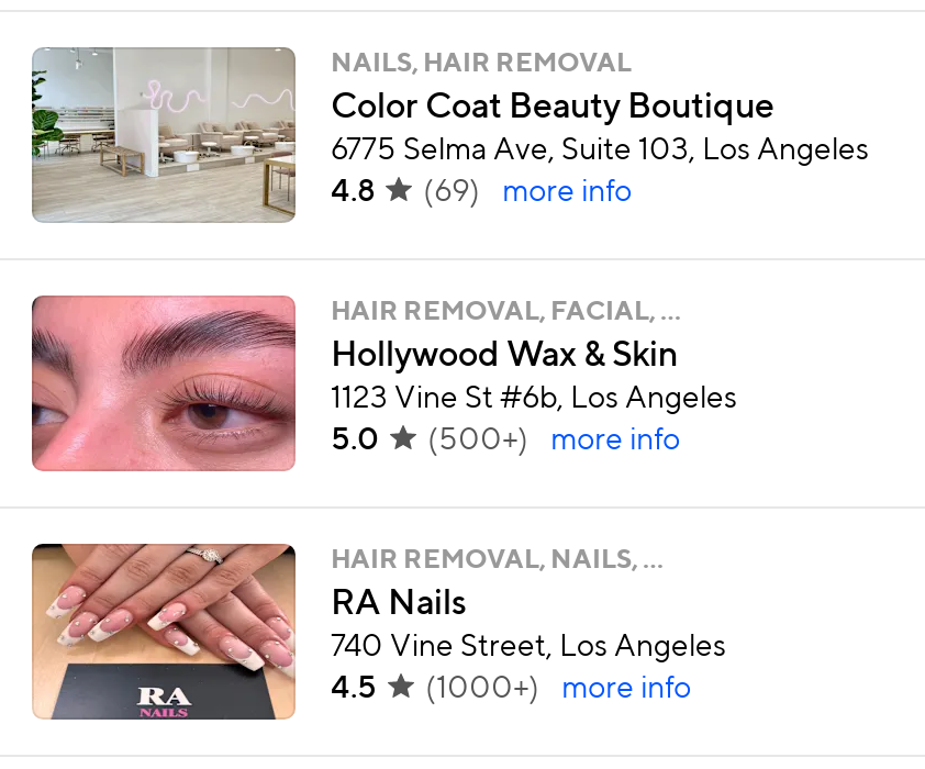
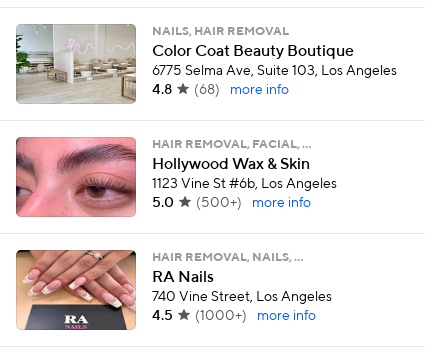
[331,177,632,208] 4.8 (69) more info -> [152,83,289,97] 4.8 (68) more info

